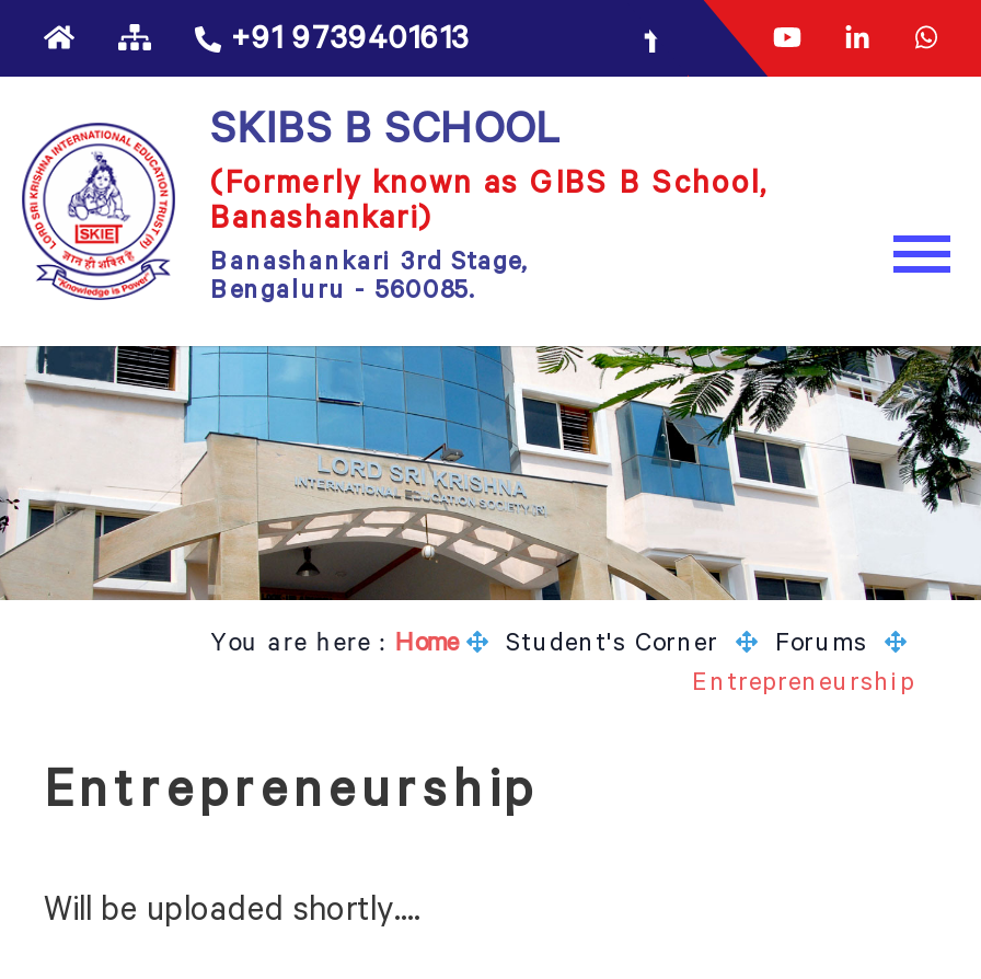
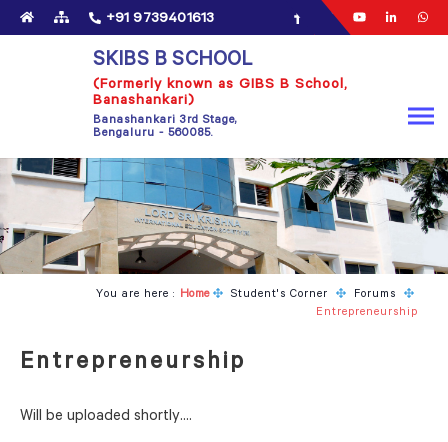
[20,120,171,302] [image] -> none

